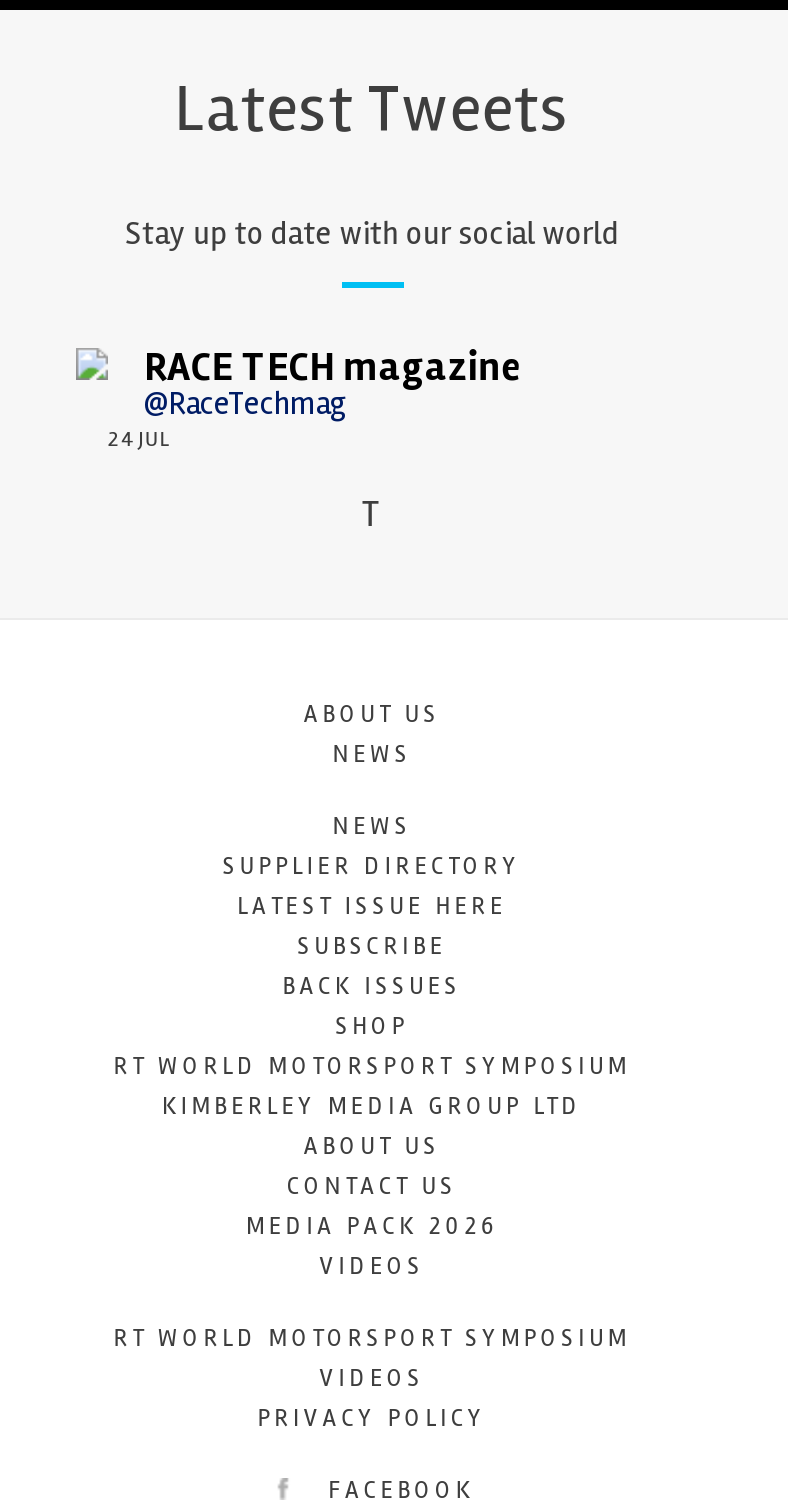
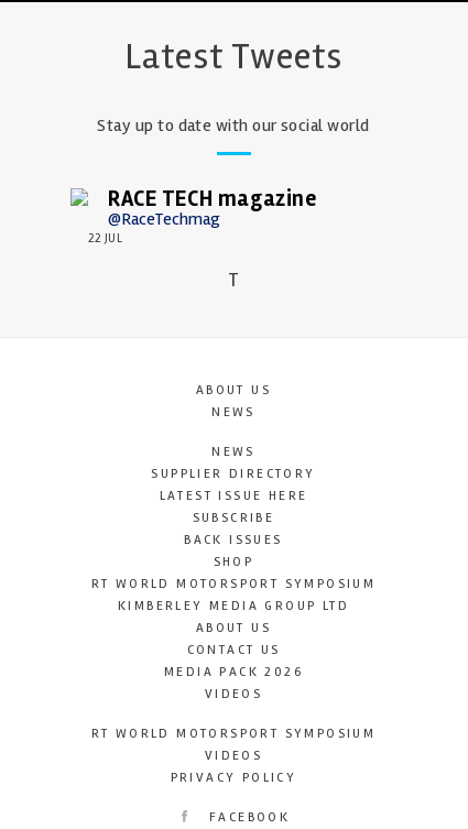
[108,425,170,451] 24 JUL -> [88,231,122,245] 22 JUL

